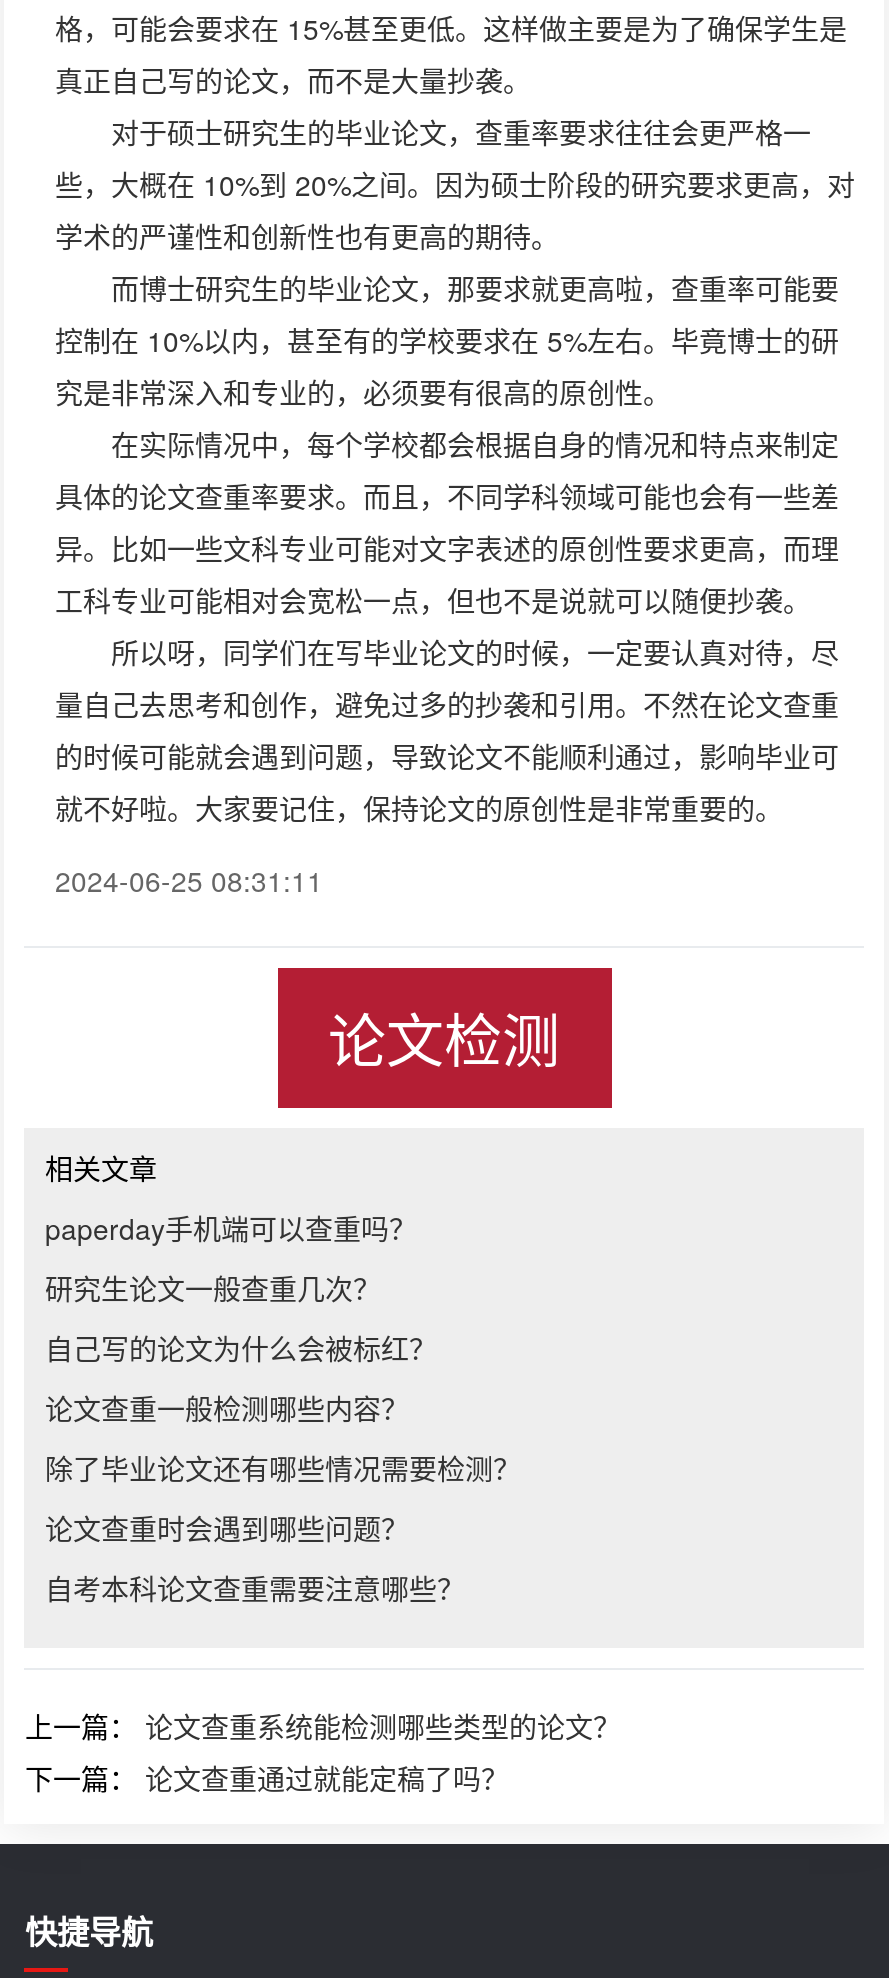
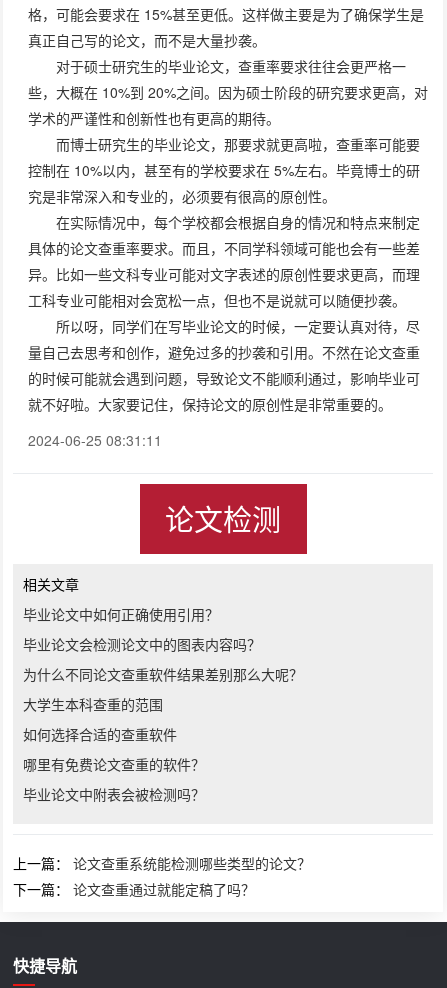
[45,1208,417,1248] paperday手机端可以查重吗？ -> [23,604,219,624] 毕业论文中如何正确使用引用？
[45,1268,381,1308] 研究生论文一般查重几次？ -> [23,634,261,654] 毕业论文会检测论文中的图表内容吗？
[45,1328,437,1368] 自己写的论文为什么会被标红？ -> [23,664,303,684] 为什么不同论文查重软件结果差别那么大呢？
[45,1388,409,1428] 论文查重一般检测哪些内容？ -> [23,694,163,714] 大学生本科查重的范围
[45,1448,521,1488] 除了毕业论文还有哪些情况需要检测？ -> [23,724,177,744] 如何选择合适的查重软件
[45,1508,409,1548] 论文查重时会遇到哪些问题？ -> [23,754,205,774] 哪里有免费论文查重的软件？
[45,1568,465,1608] 自考本科论文查重需要注意哪些？ -> [23,784,205,804] 毕业论文中附表会被检测吗？

